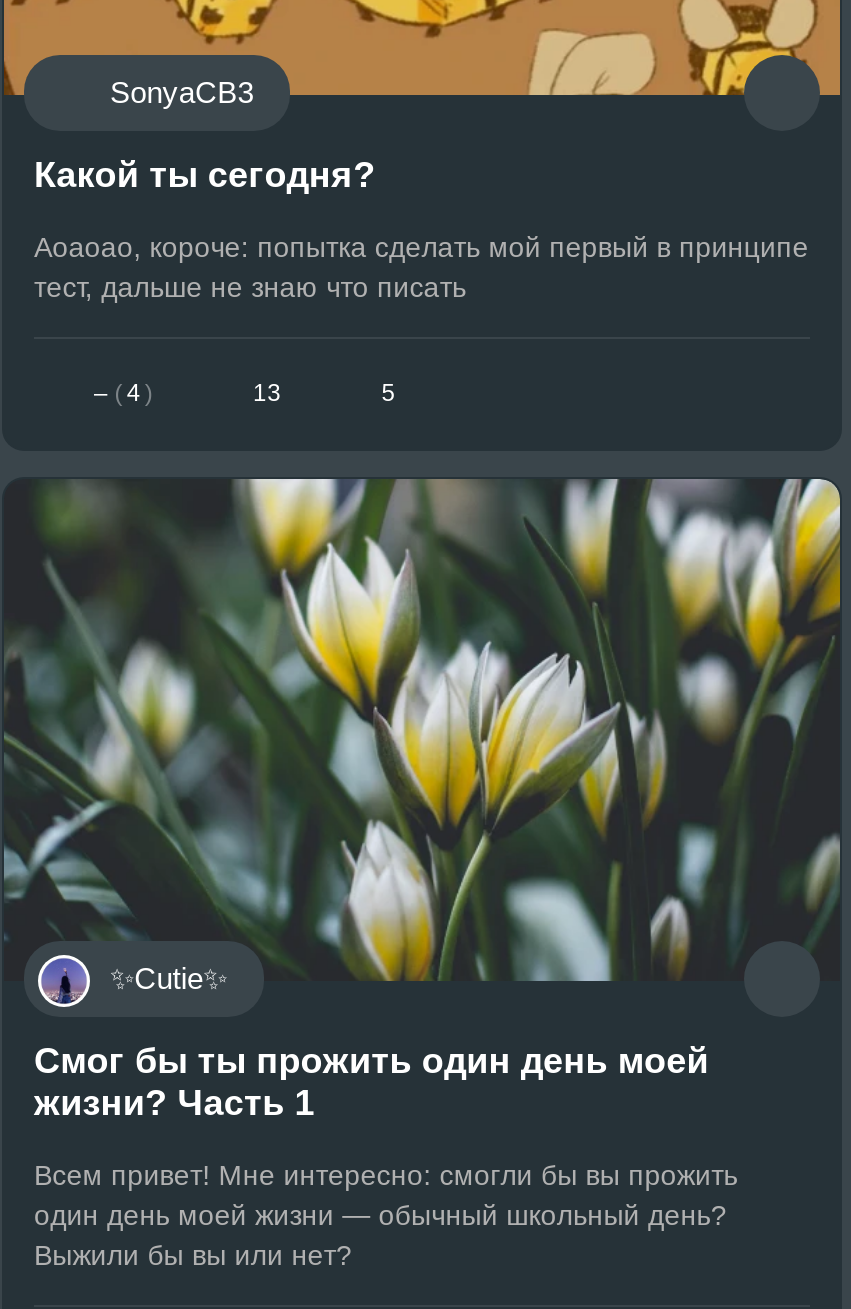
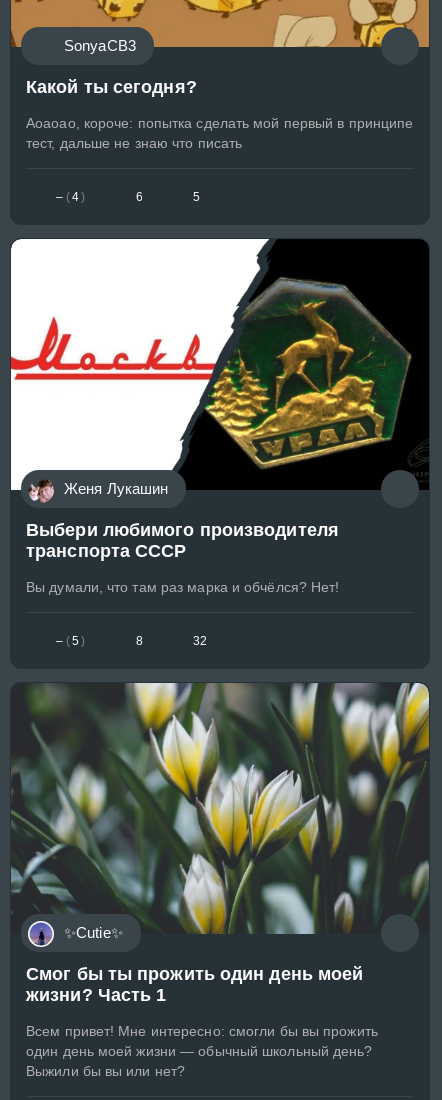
[253,380,281,408] 13 -> [135,190,143,204] 6
none -> [10,238,429,648] [image] | Женя Лукашин | Выбери любимого производителя | транспорта СССР | Вы думали, что там раз марка и обчёлся? Нет! | – ( 5 ) | 8 | 32

